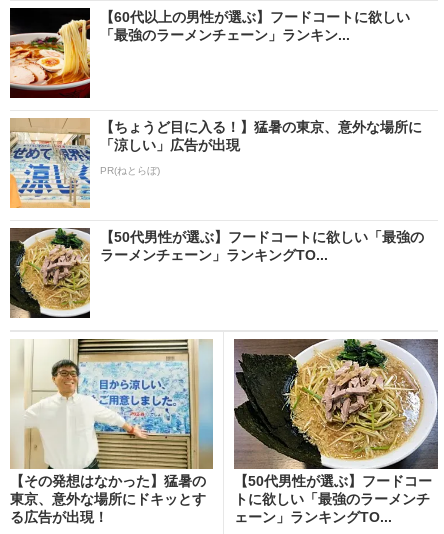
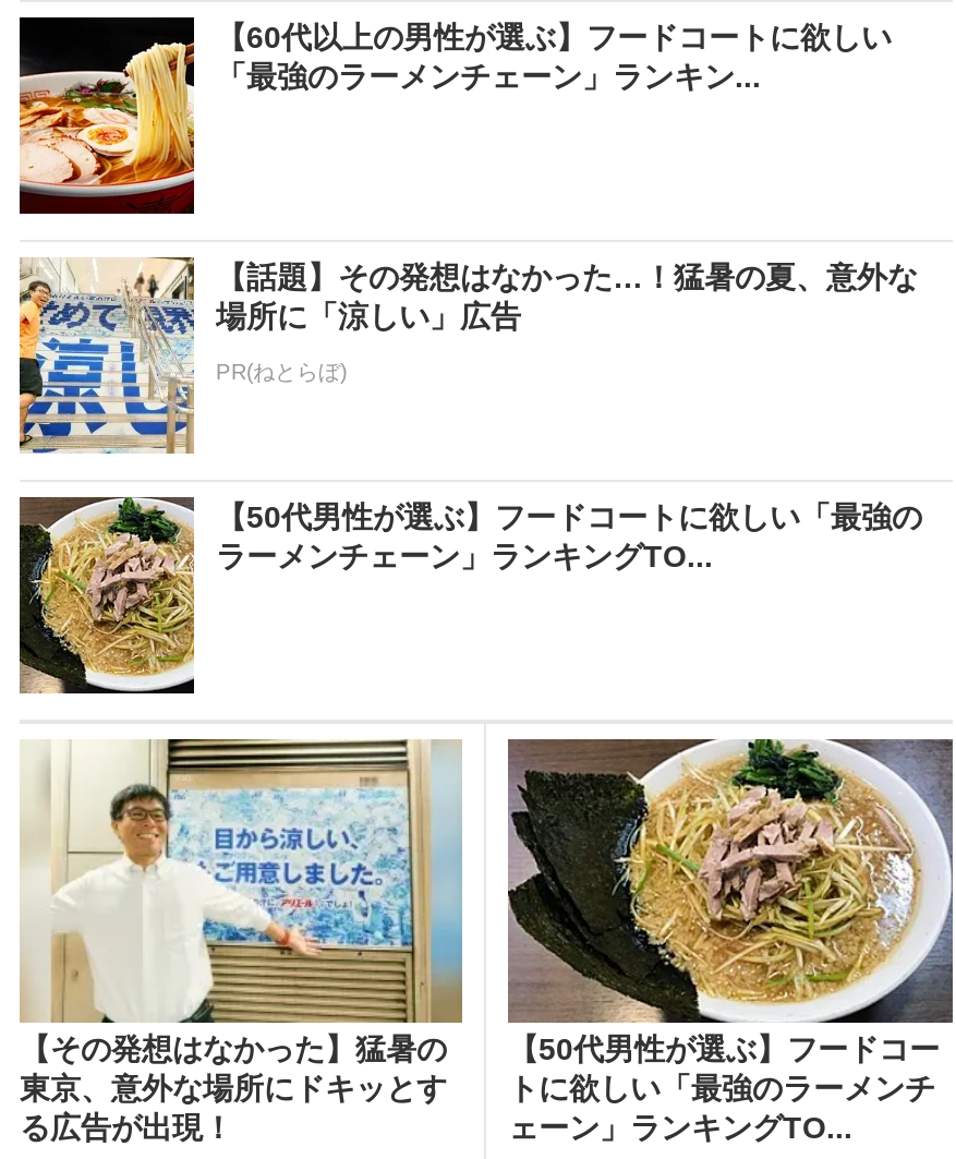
[9,118,422,209] [image] | 【ちょうど目に入る！】猛暑の東京、意外な場所に | 「涼しい」広告が出現 -> [17,257,918,456] [image] | 【話題】その発想はなかった…！猛暑の夏、意外な | 場所に「涼しい」広告

